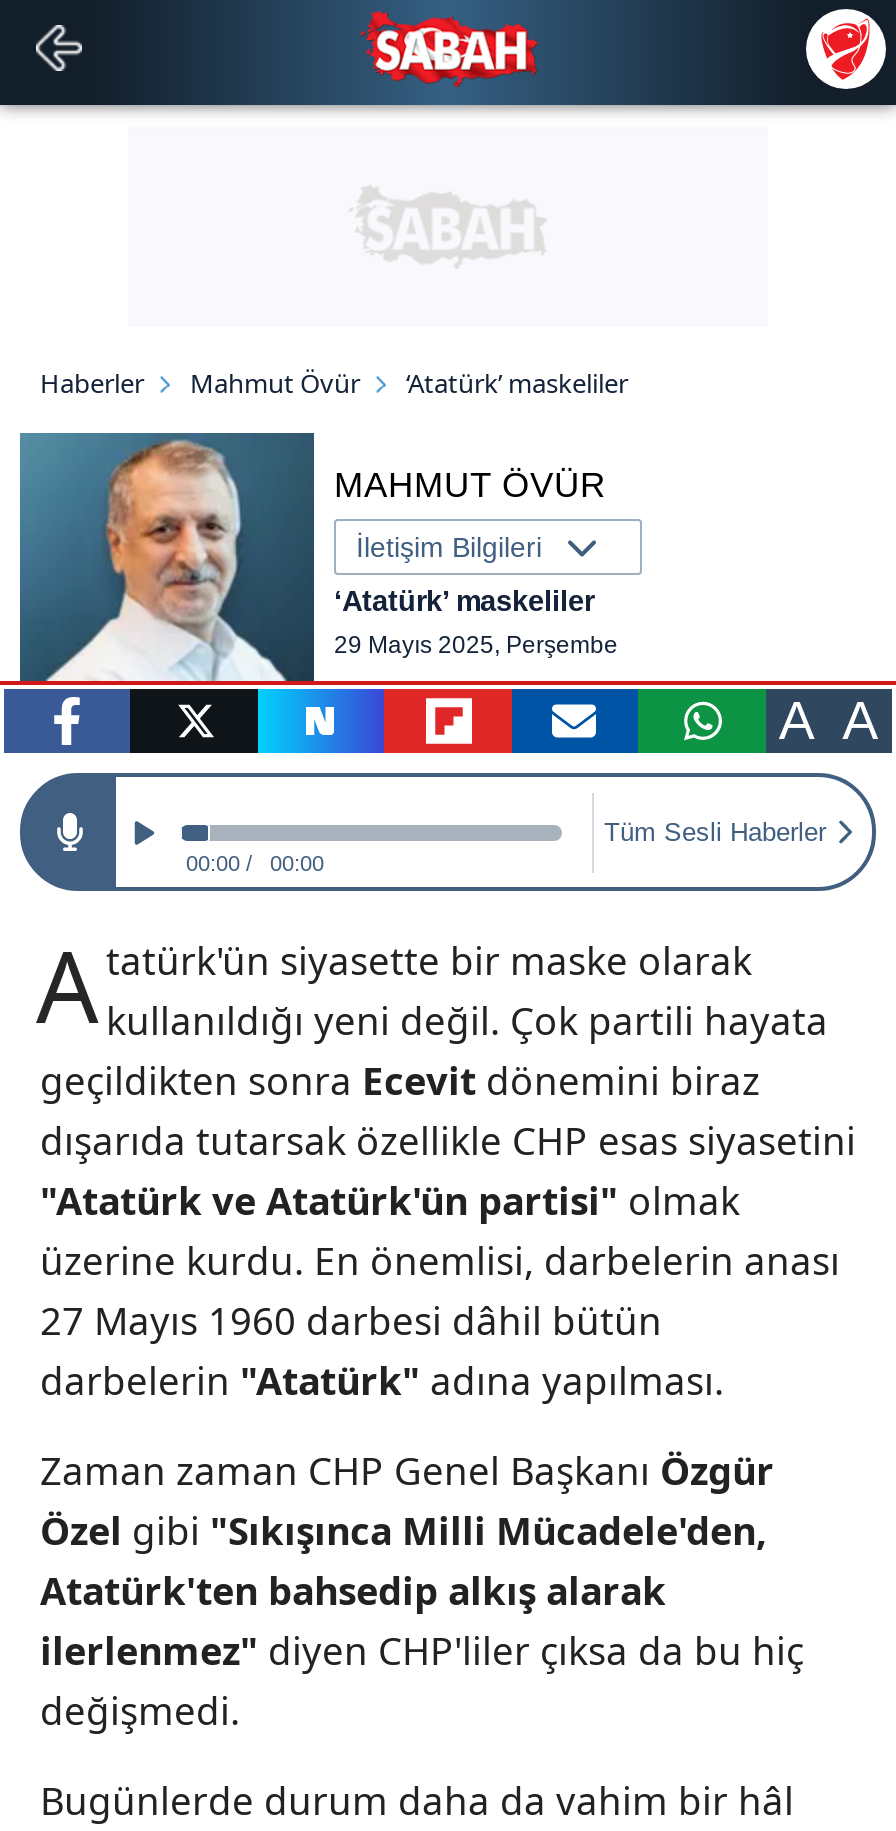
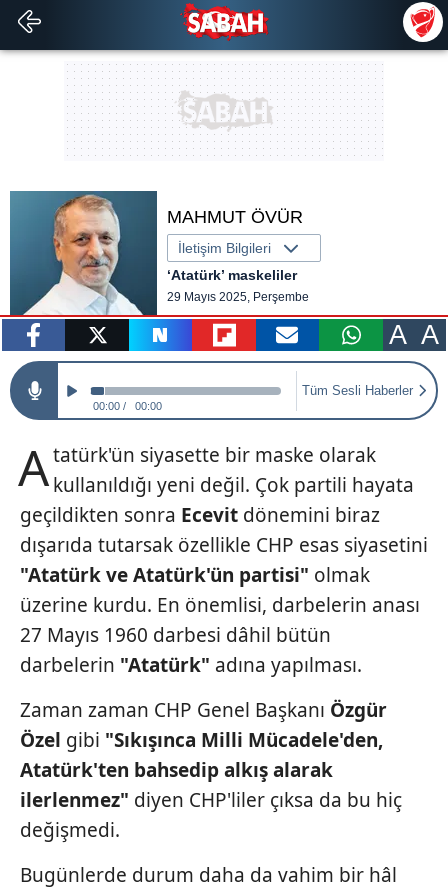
[40,365,628,401] Haberler | Mahmut Övür | ‘Atatürk’ maskeliler -> none

